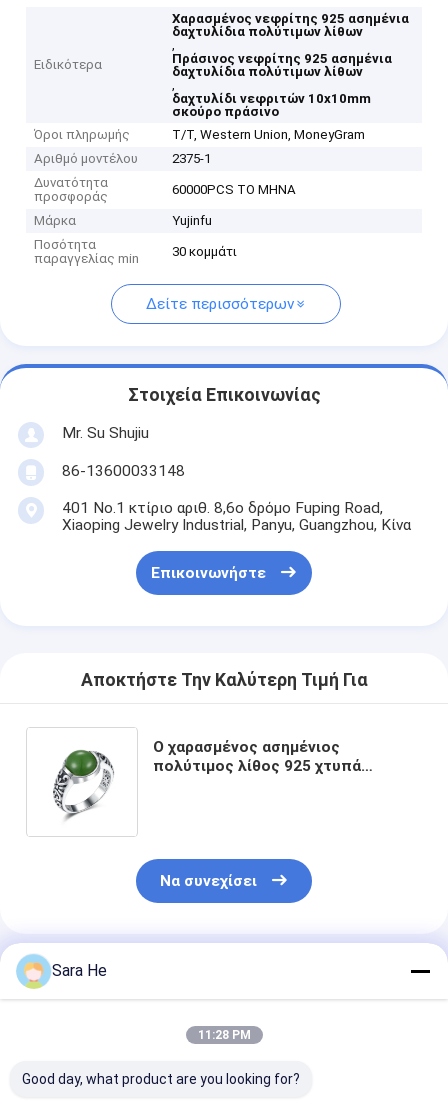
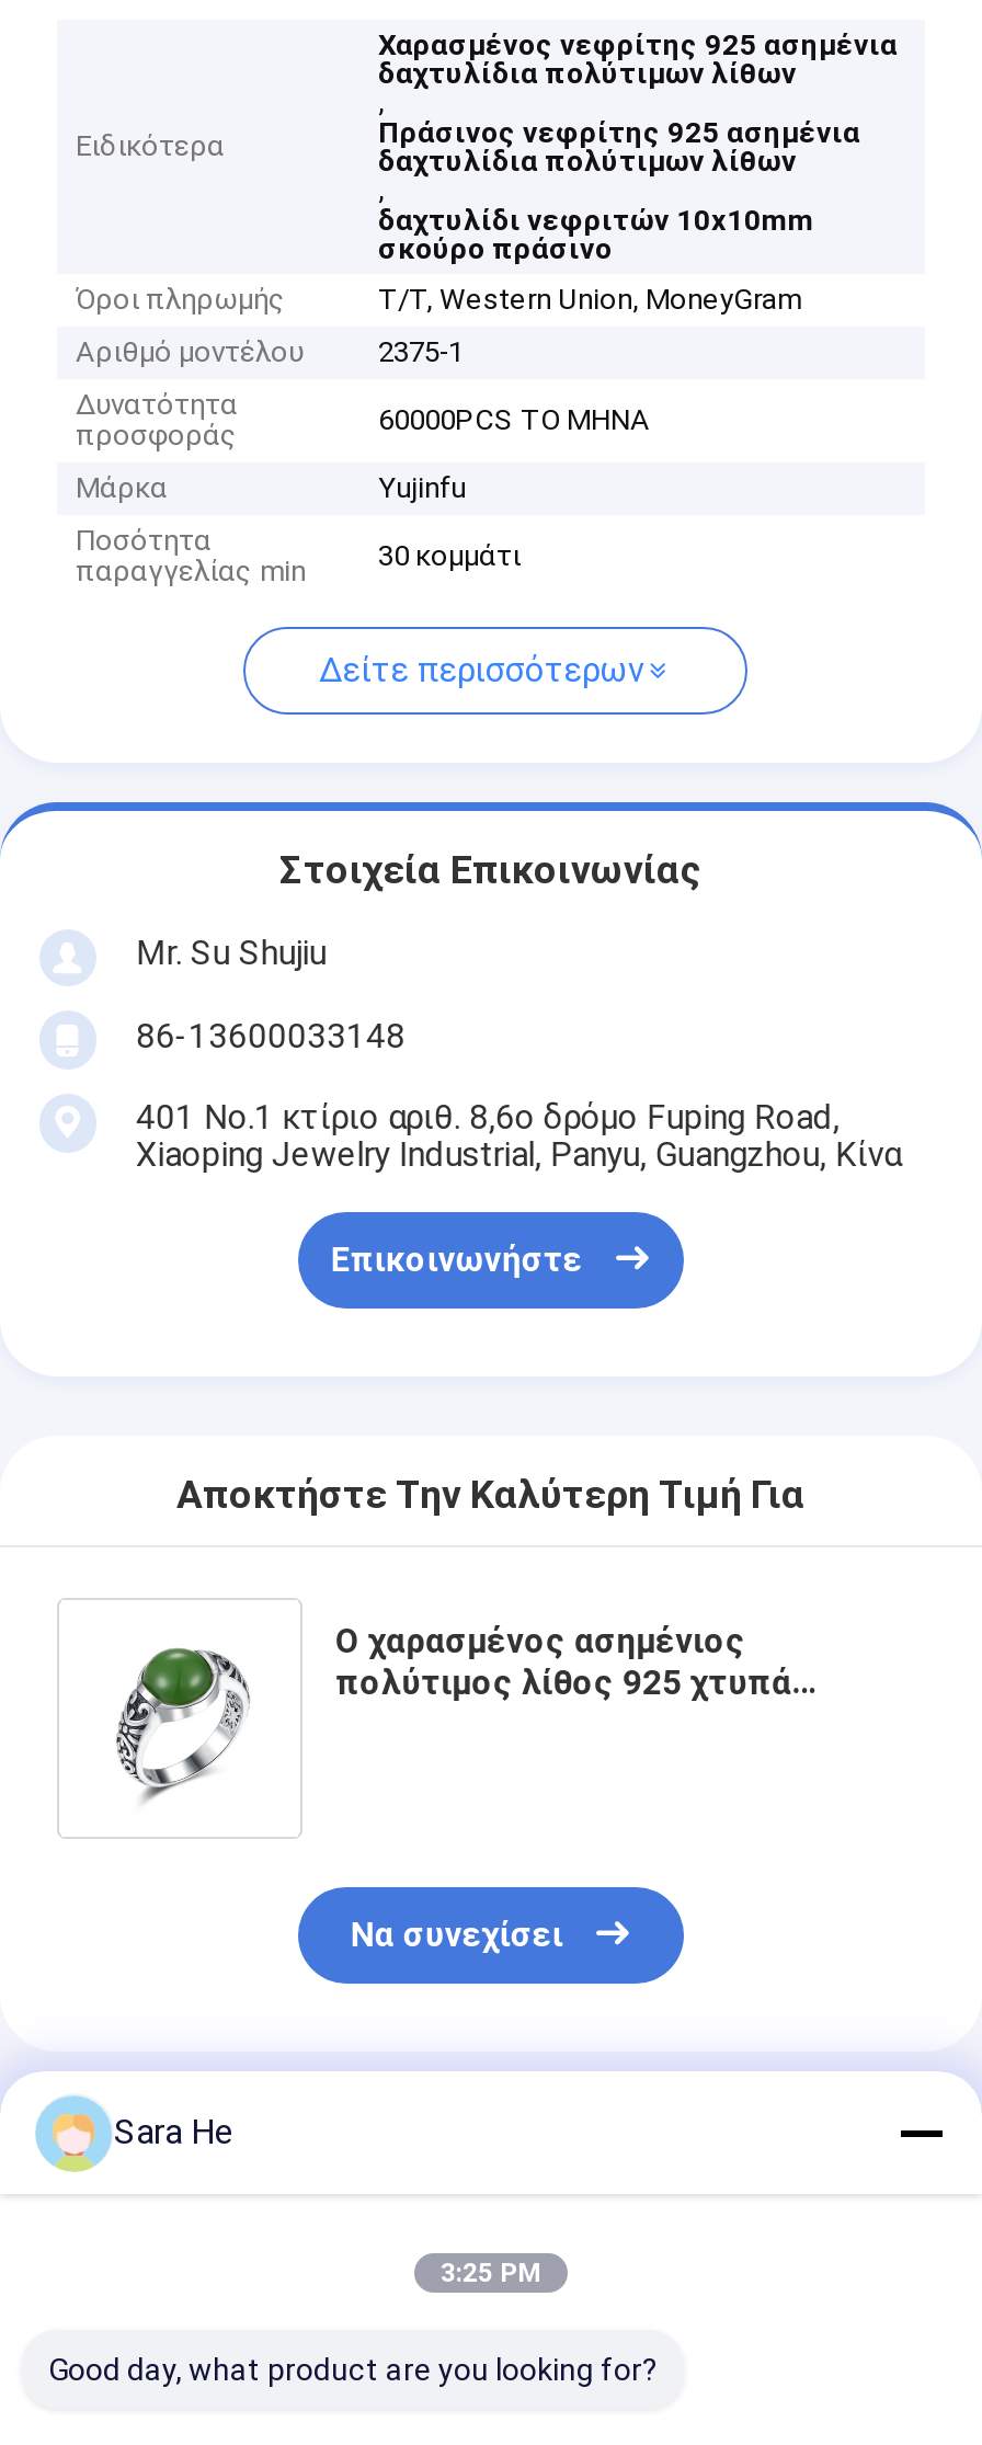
[197,1028,250,1042] 11:28 PM -> [441,2258,541,2288] 3:25 PM

